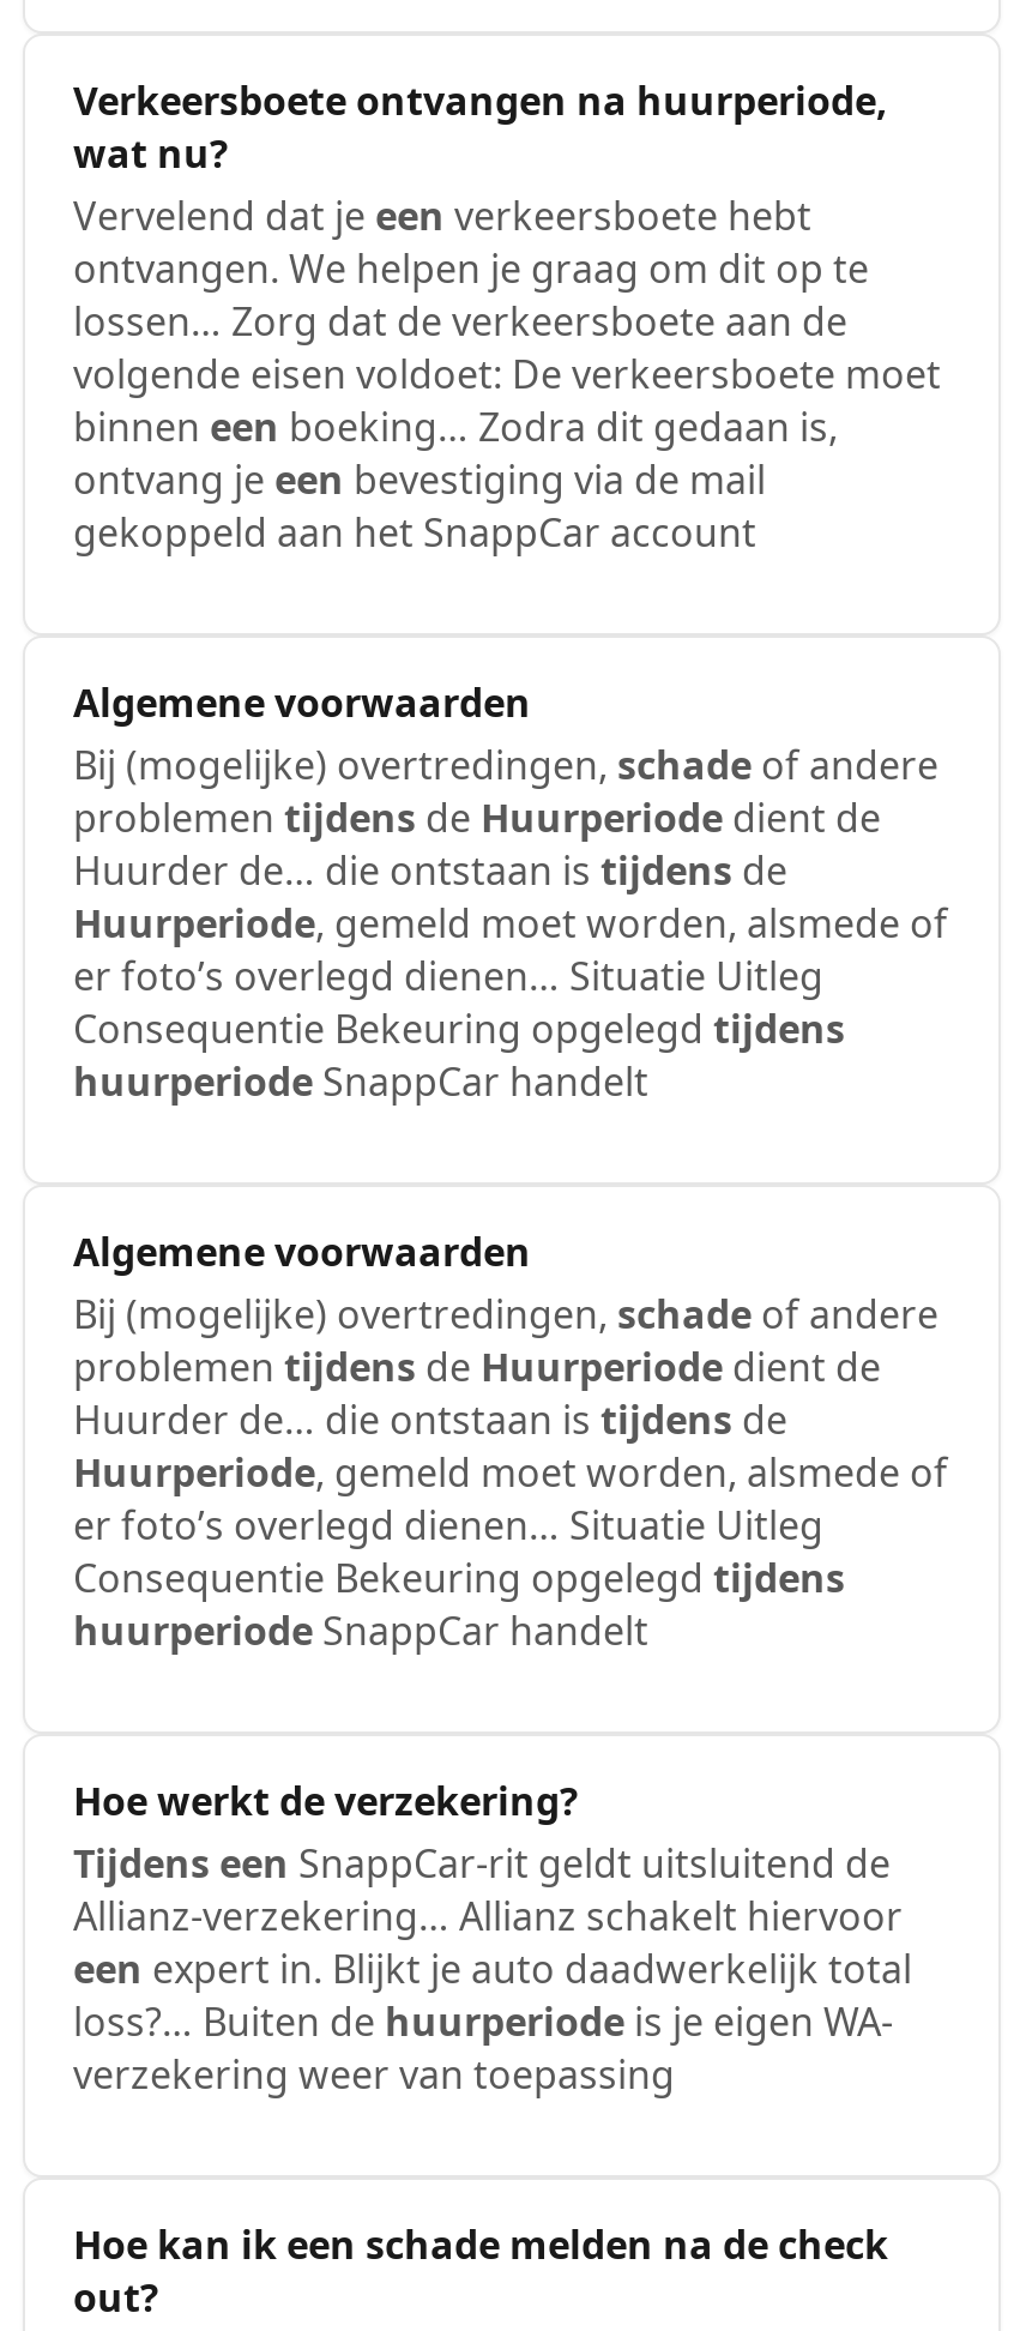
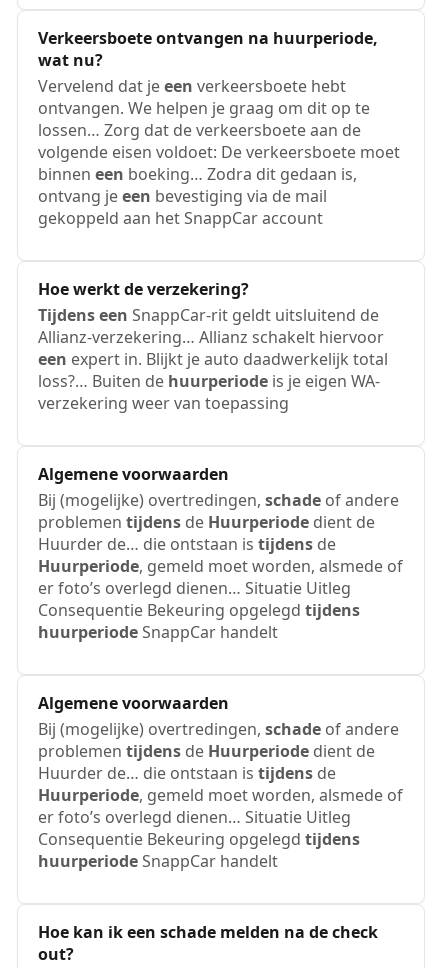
moved [73,676,948,1657] -> [38,463,403,872]: Algemene voorwaarden | Bij (mogelijke) overtredingen, schade of andere | problemen tijdens de Huurperiode dient de | ... | Consequentie Bekeuring opgelegd tijdens | huurperiode SnappCar handelt
moved [73,1775,912,2101] -> [38,278,388,414]: Hoe werkt de verzekering? | Tijdens een SnappCar-rit geldt uitsluitend de | Allianz-verzekering… Allianz schakelt hiervoor | een expert in. Blijkt je auto daadwerkelijk total | loss?… Buiten de huurperiode is je eigen WA- | verzekering weer van toepassing

